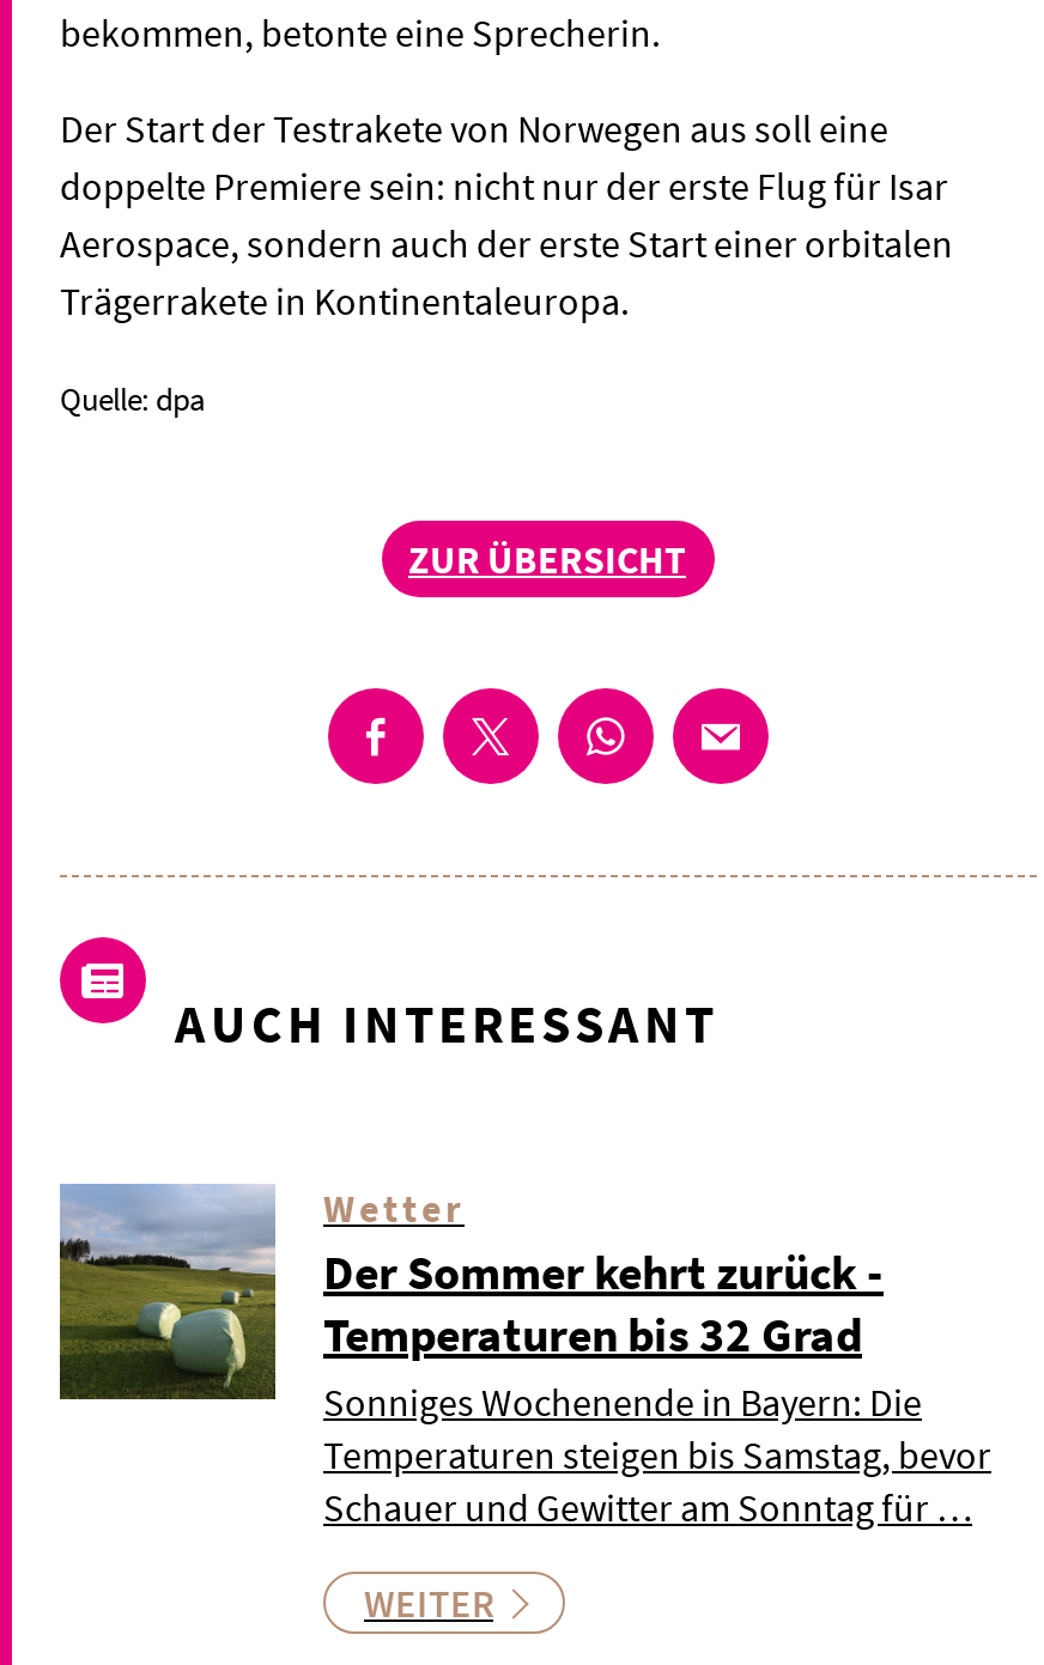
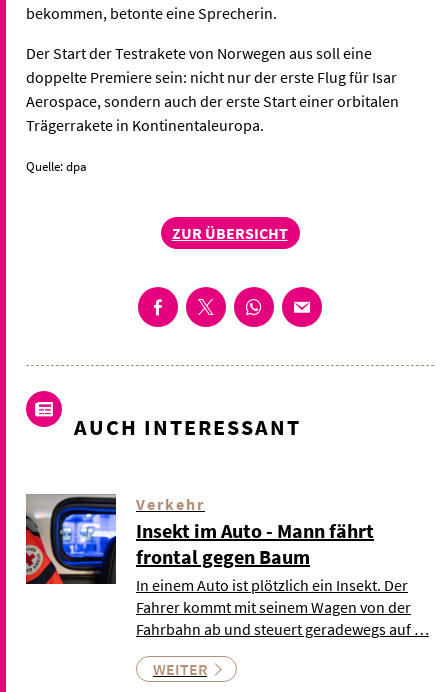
[57,1183,991,1531] [image] | Wetter | Der Sommer kehrt zurück - | Temperaturen bis 32 Grad | Sonniges Wochenende in Bayern: Die | Temperaturen steigen bis Samstag, bevor | Schauer und Gewitter am Sonntag für … -> [25,494,429,639] [image] | Verkehr | Insekt im Auto - Mann fährt | frontal gegen Baum | In einem Auto ist plötzlich ein Insekt. Der | Fahrer kommt mit seinem Wagen von der | Fahrbahn ab und steuert geradewegs auf …

